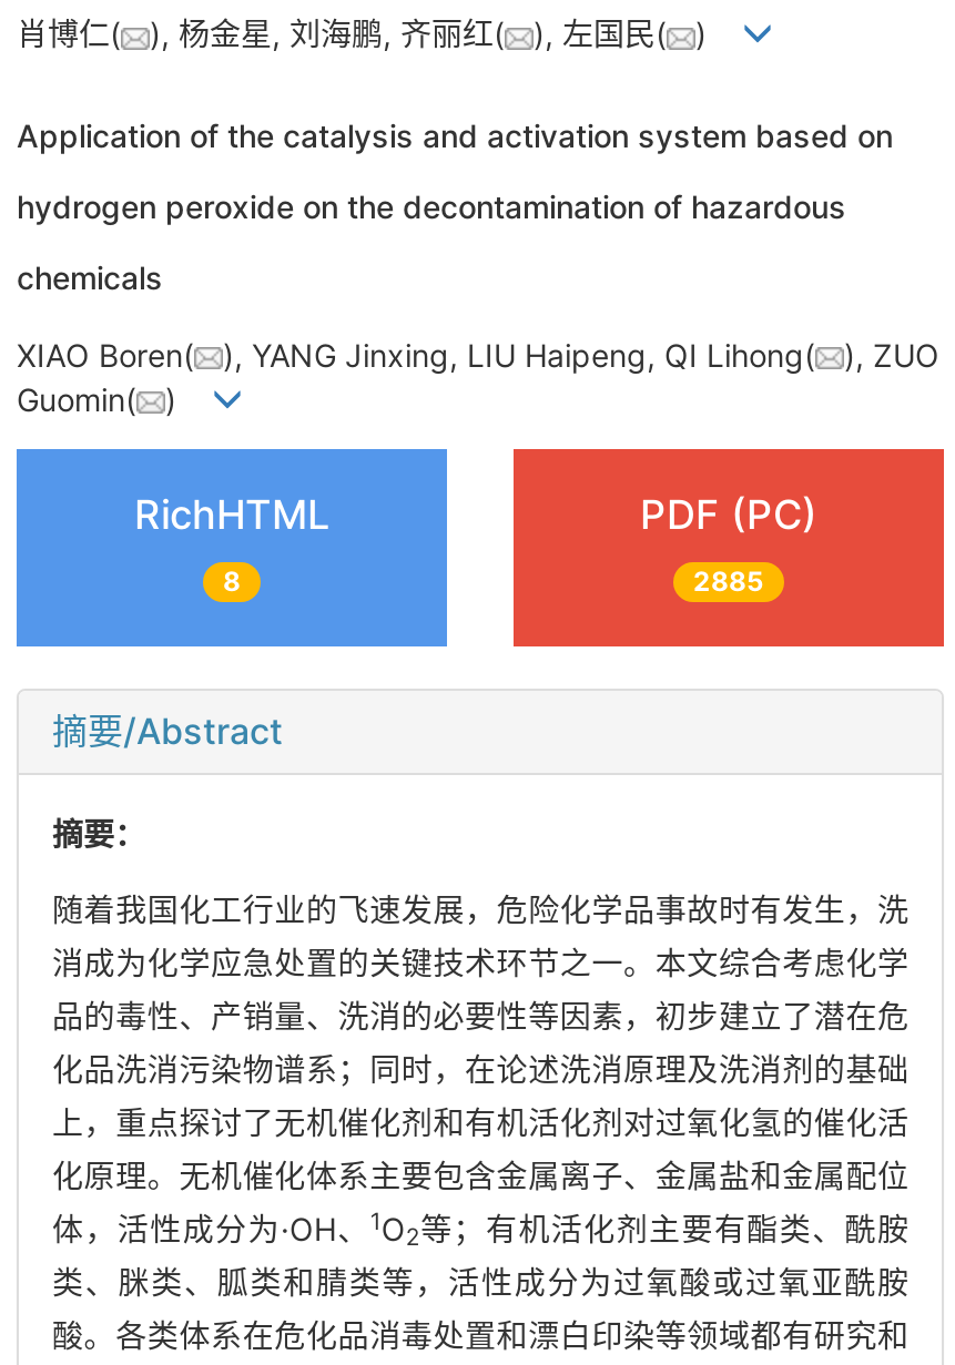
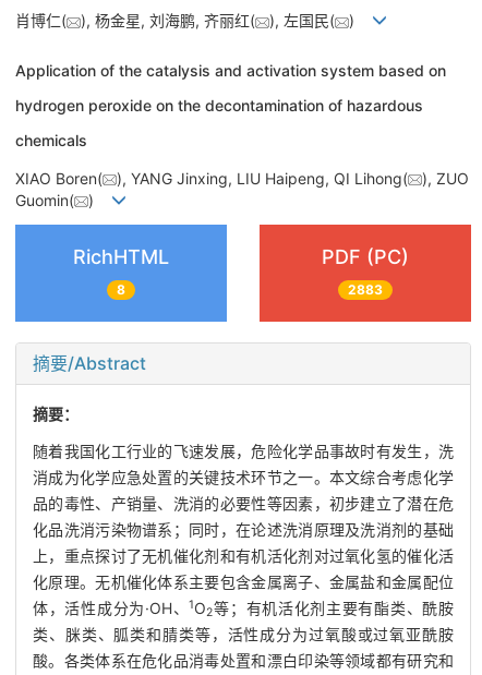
[693,565,764,599] 2885 -> [348,282,383,298] 2883

